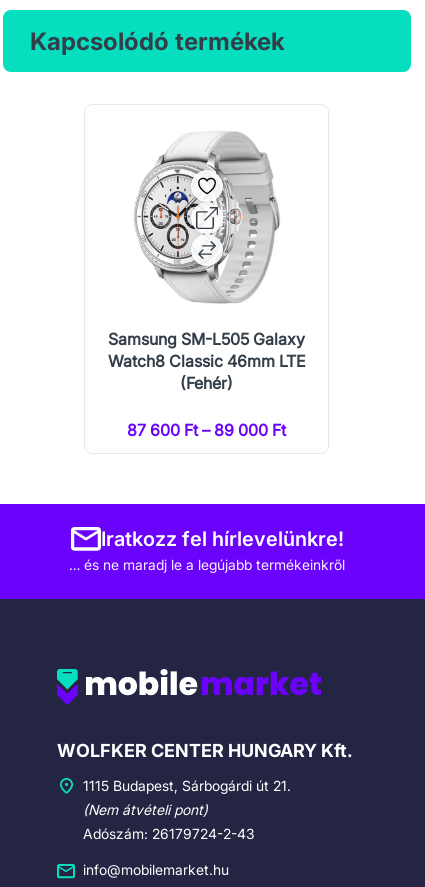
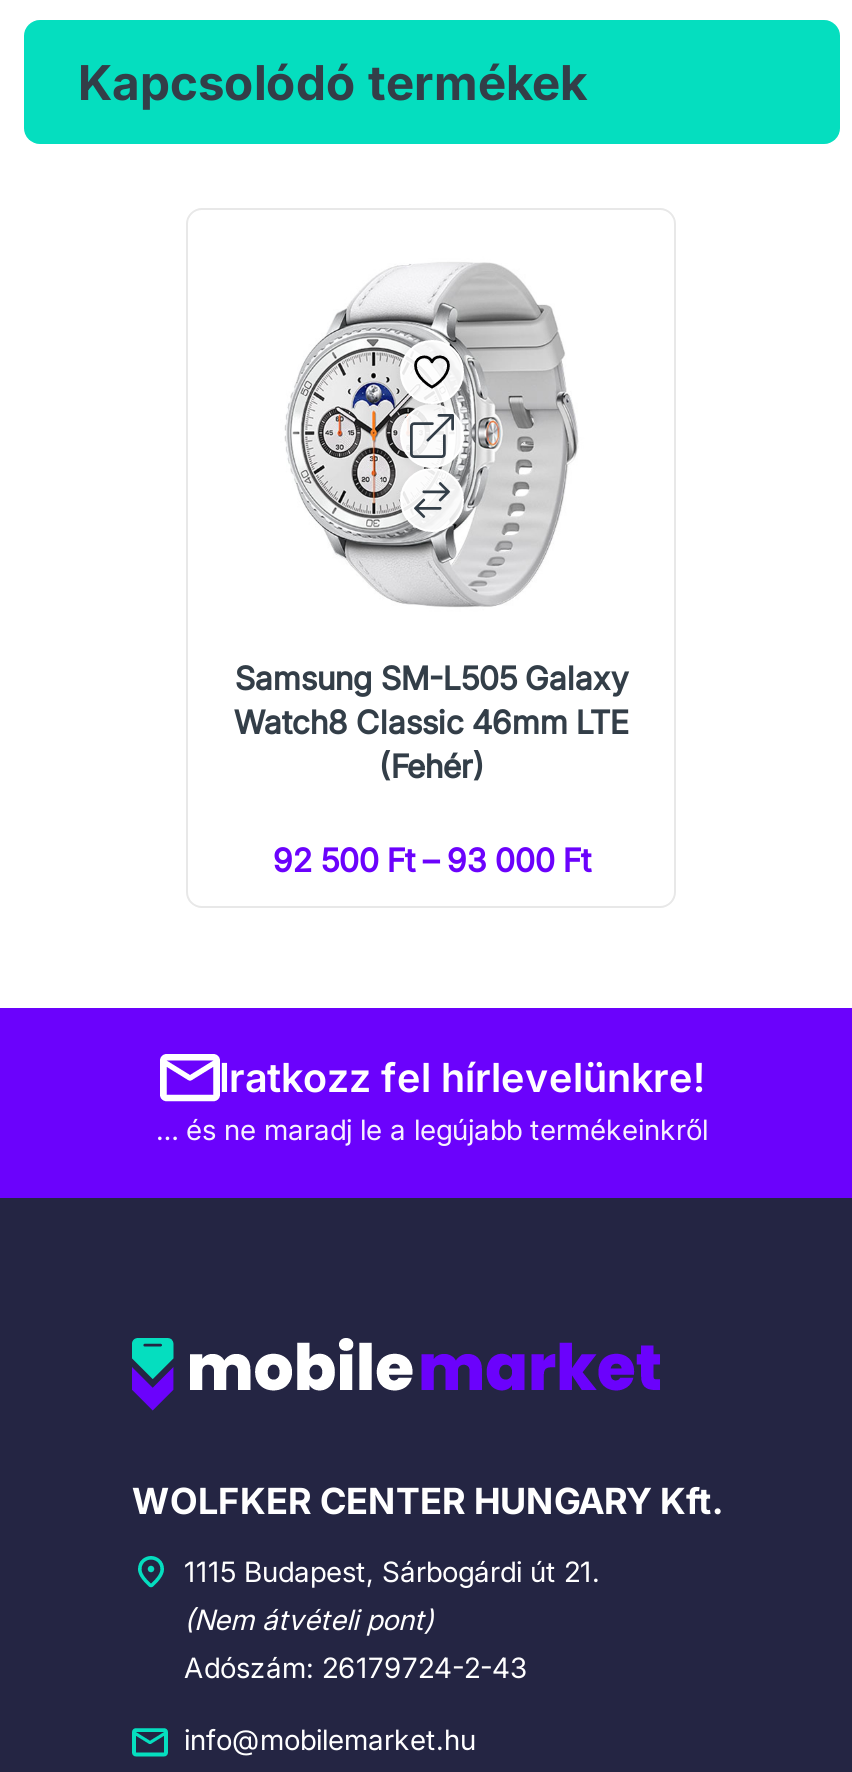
[127,420,286,440] 87 600 Ft – 89 000 Ft -> [273,841,591,881] 92 500 Ft – 93 000 Ft

